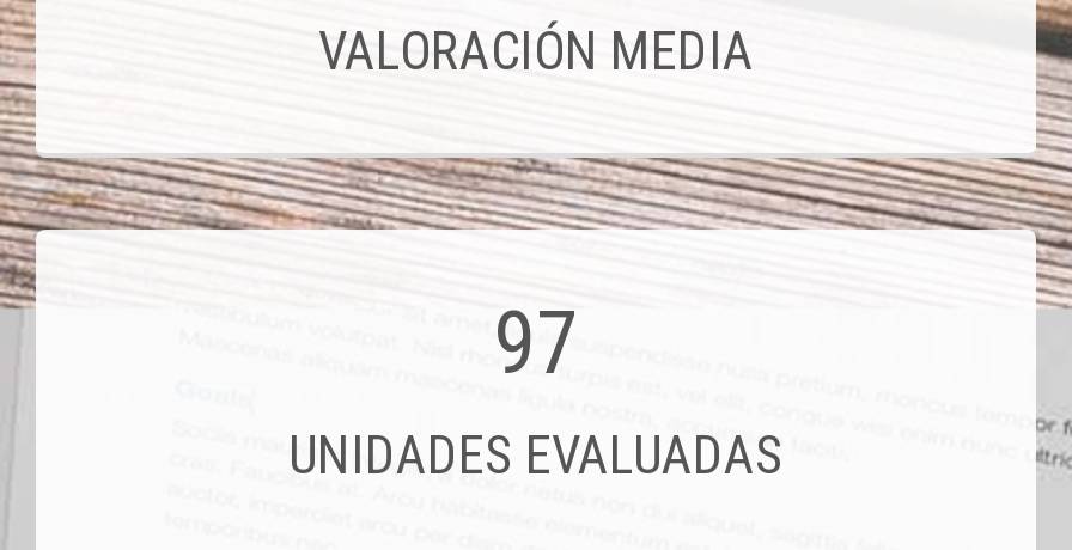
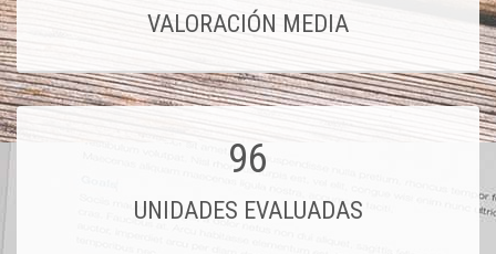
[493,294,579,395] 97 -> [228,136,268,182] 96

